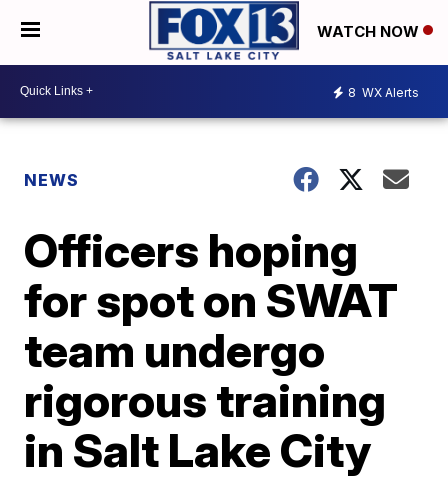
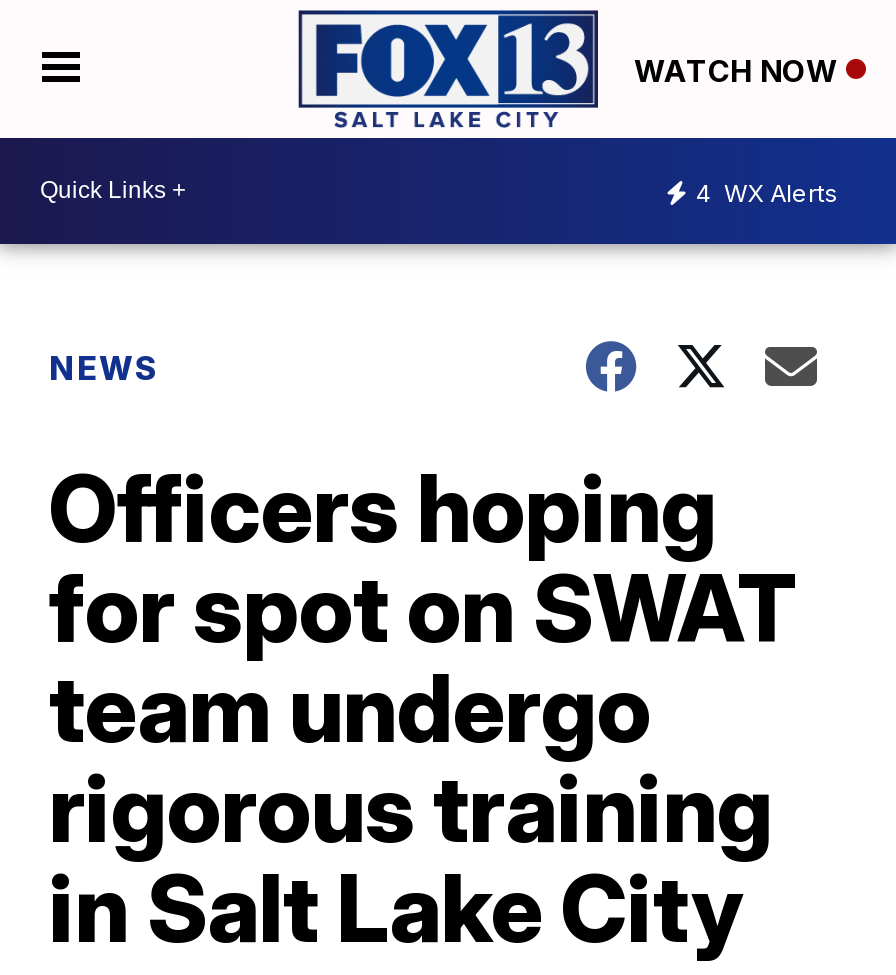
[348,85,419,100] 8 WX Alerts -> [696,178,838,208] 4 WX Alerts

